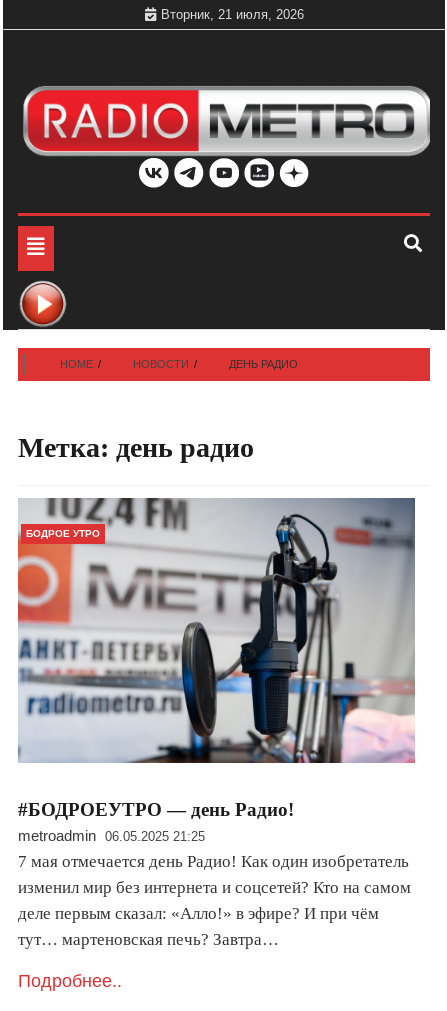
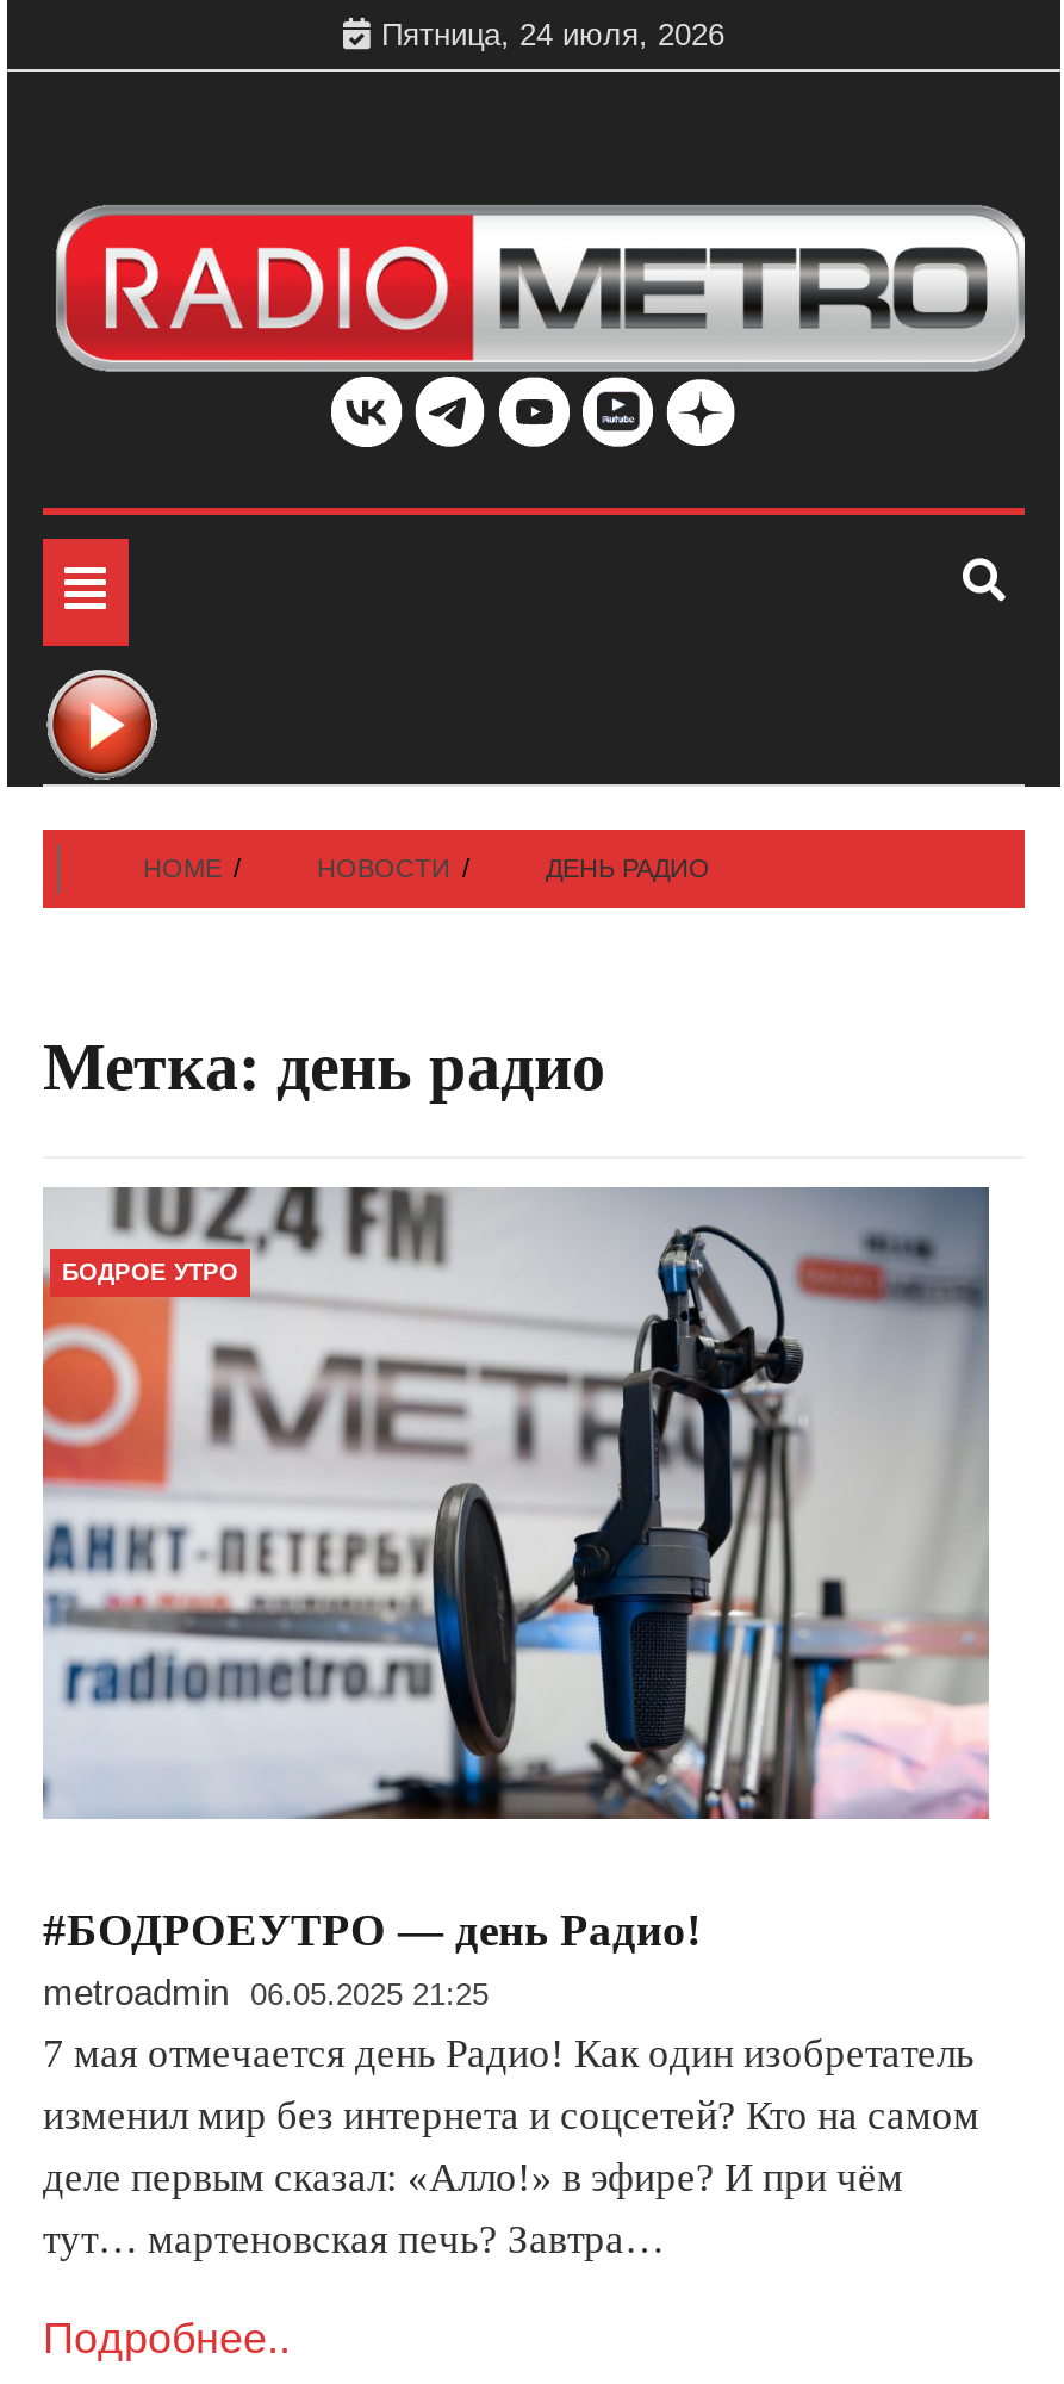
[160,7,303,22] Вторник, 21 июля, 2026 -> [381,17,724,52] Пятница, 24 июля, 2026

